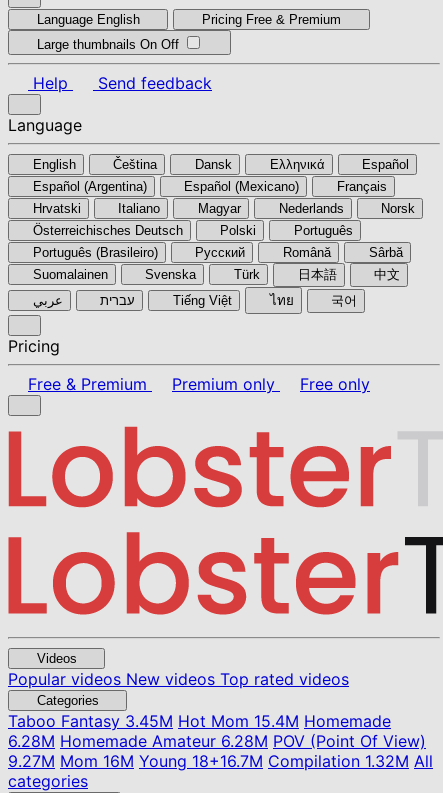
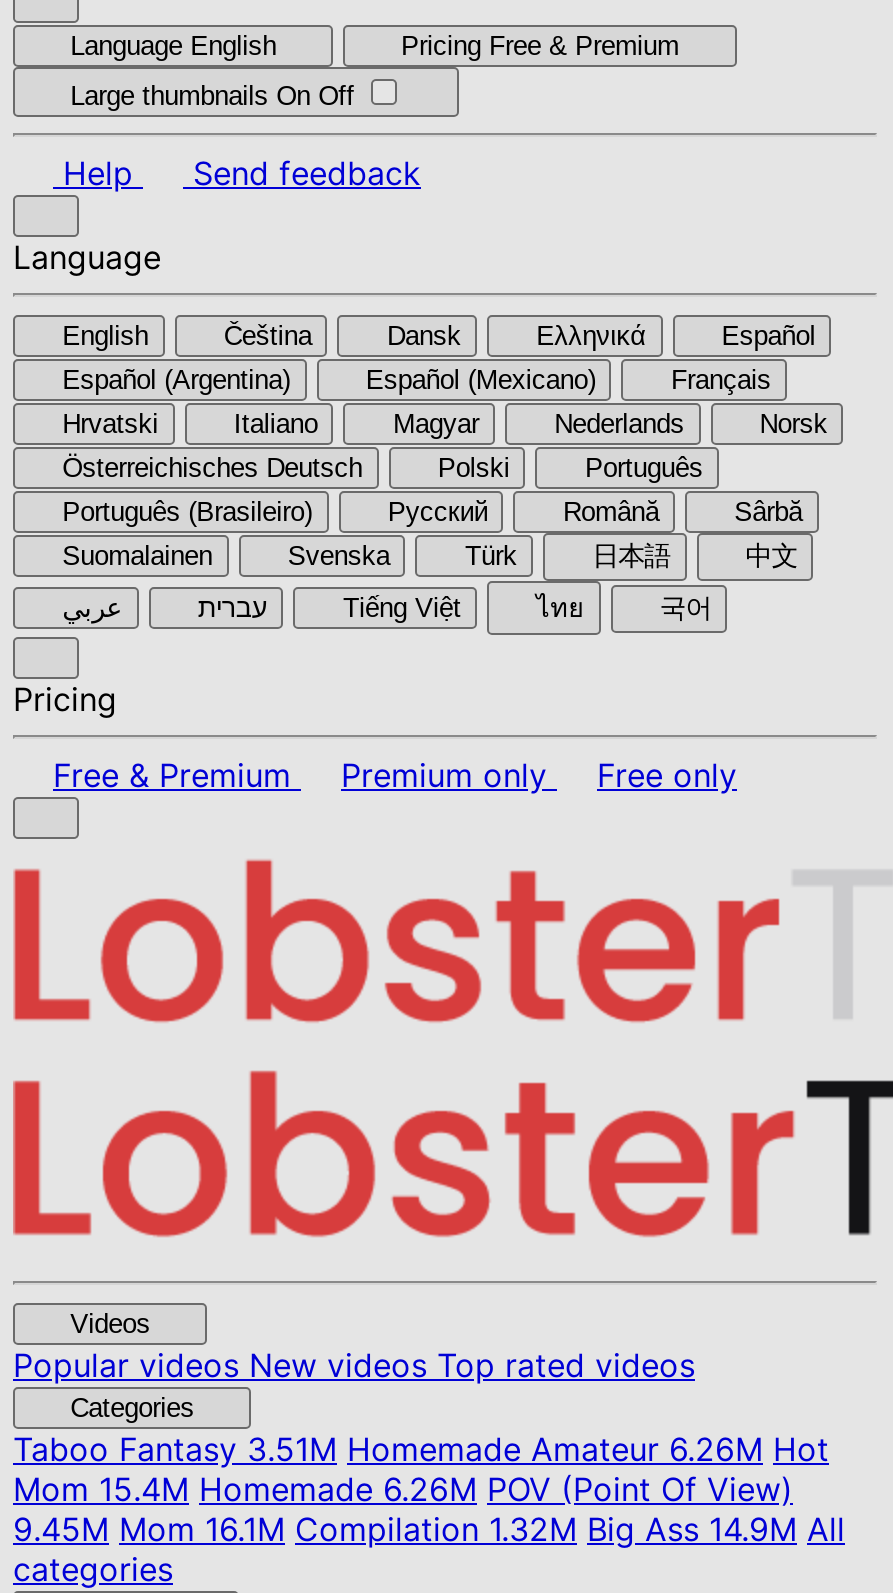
[8,711,391,731] Taboo Fantasy3.45M Hot Mom 15.4M Homemade -> [13,1429,829,1469] Taboo Fantasy3.51M Homemade Amateur 6.26M Hot
[8,731,426,751] 6.28M Homemade Amateur 6.28M POV (Point Of View) -> [13,1469,793,1509] Mom 15.4M Homemade 6.26M POV (Point Of View)
[8,751,433,771] 9.27M Mom 16M Young 18+16.7M Compilation 1.32M All -> [13,1509,845,1549] 9.45M Mom 16.1M Compilation 1.32M Big Ass 14.9M All

